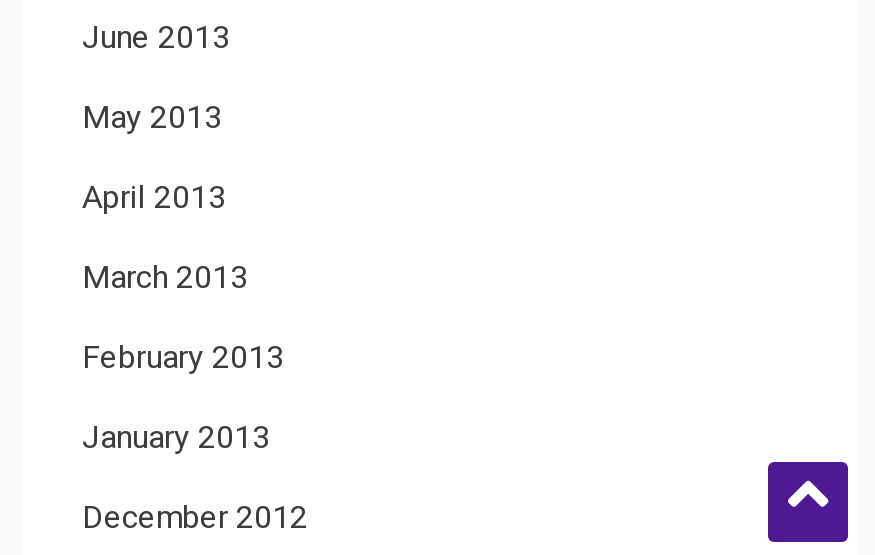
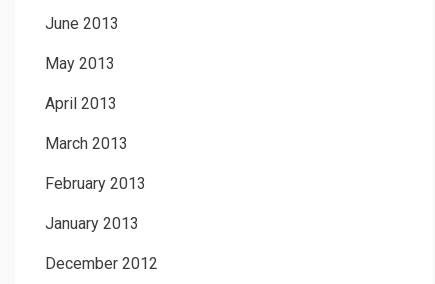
[766,460,850,544] [image] -> none

